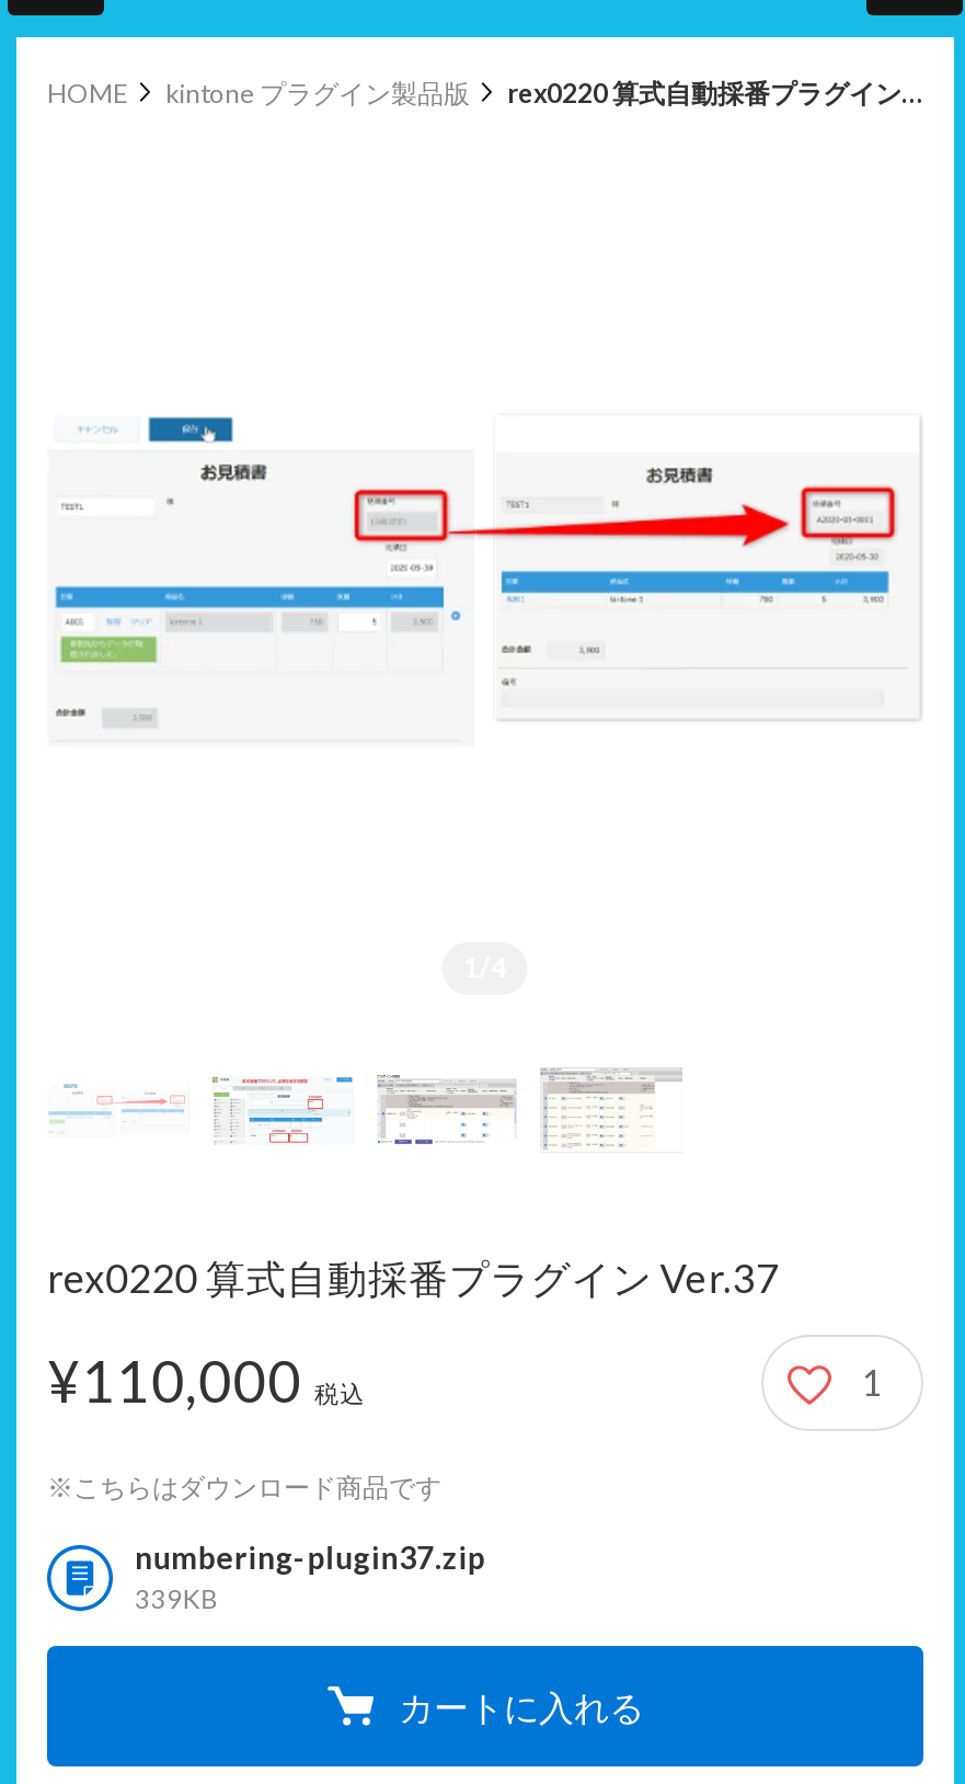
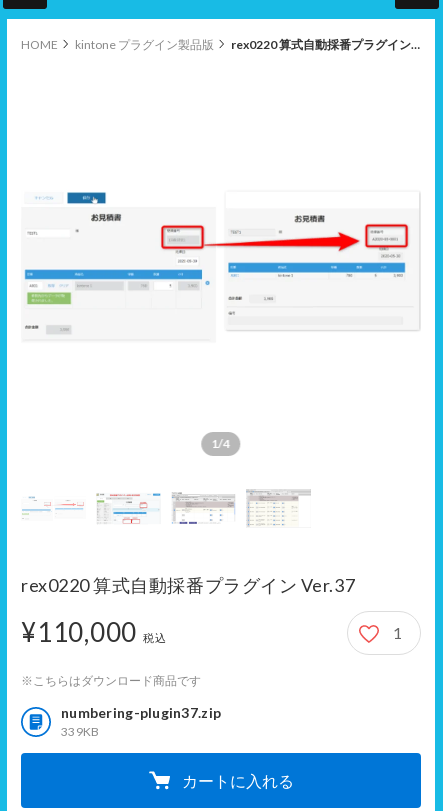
none -> [211,435,231,450] 1/4

